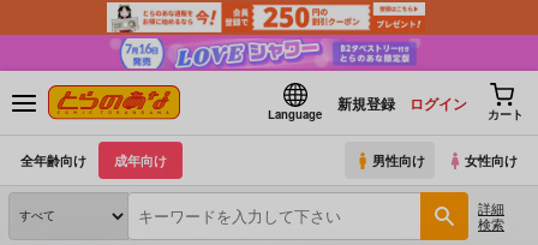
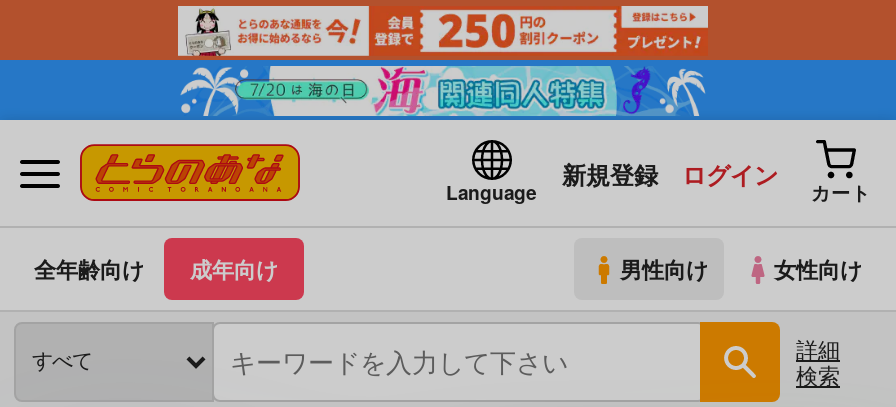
[4,34,534,72] [image] -> [6,58,890,122] [image]

